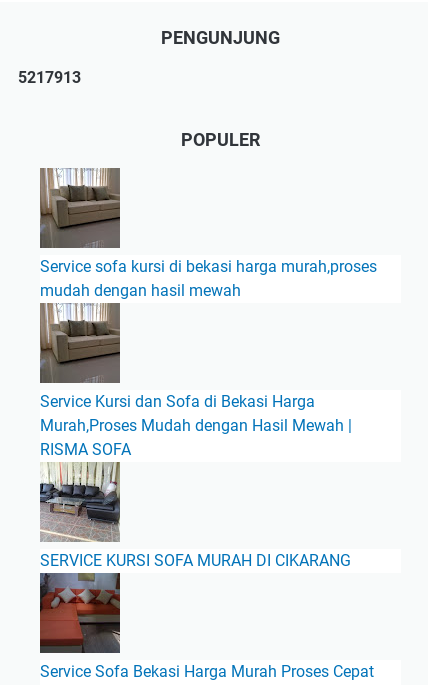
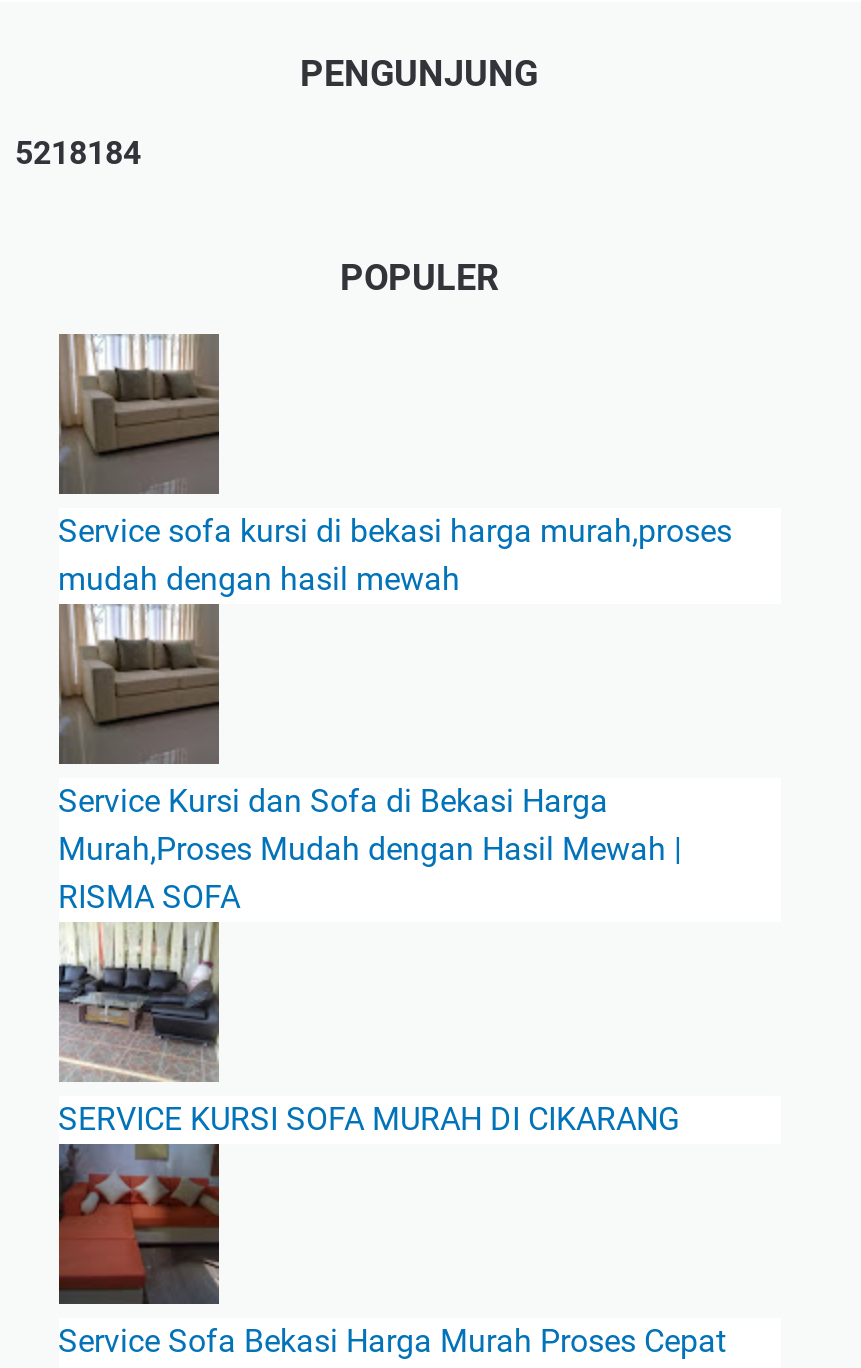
[18,68,81,87] 5217913 -> [15,135,141,173] 5218184

